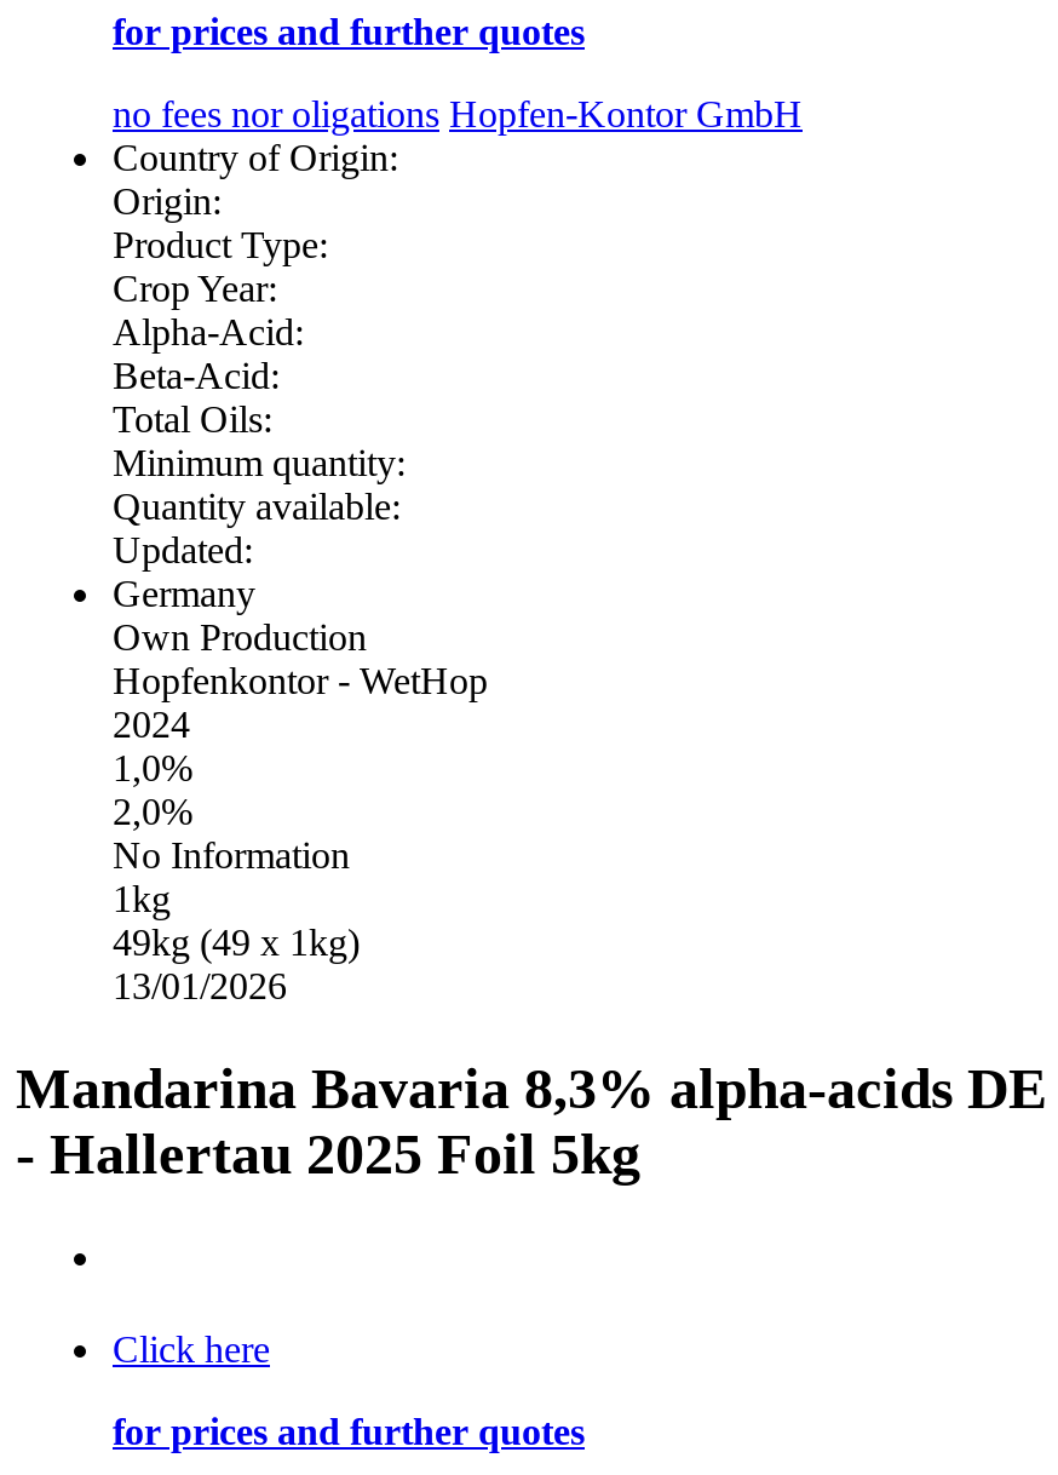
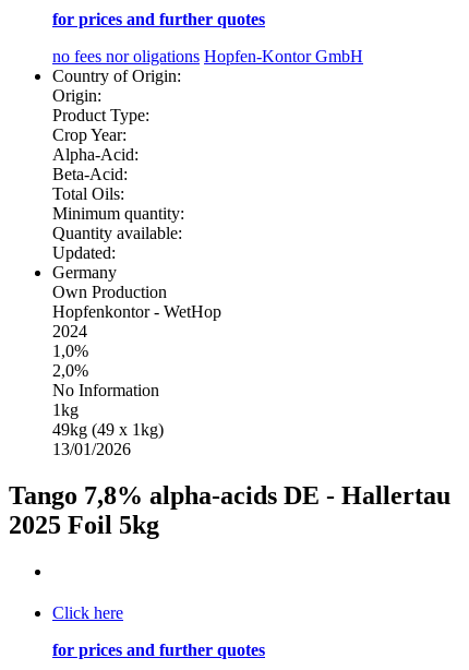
[16,1058,1047,1186] Mandarina Bavaria 8,3% alpha-acids DE | - Hallertau 2025 Foil 5kg -> [9,481,450,539] Tango 7,8% alpha-acids DE - Hallertau | 2025 Foil 5kg

